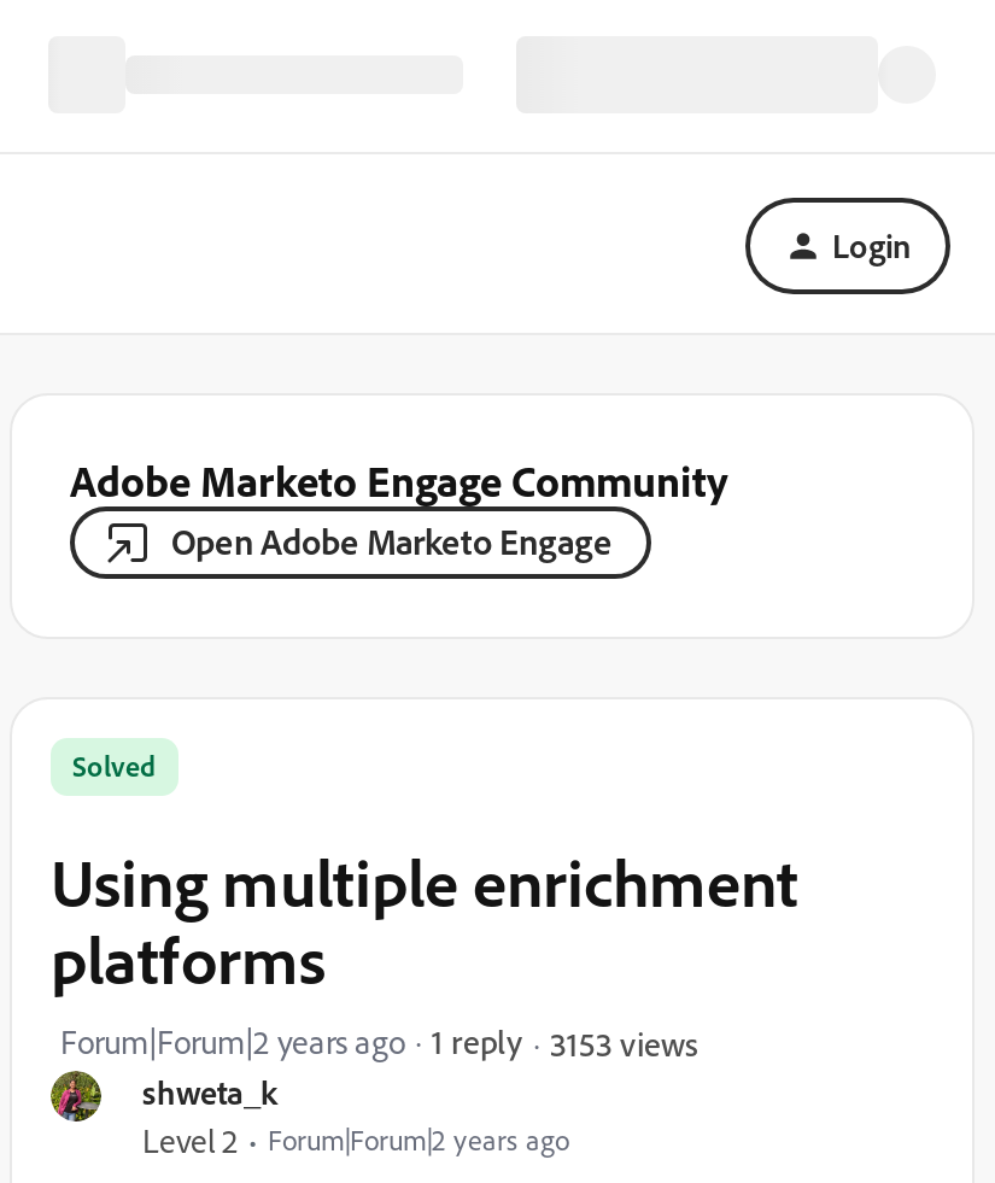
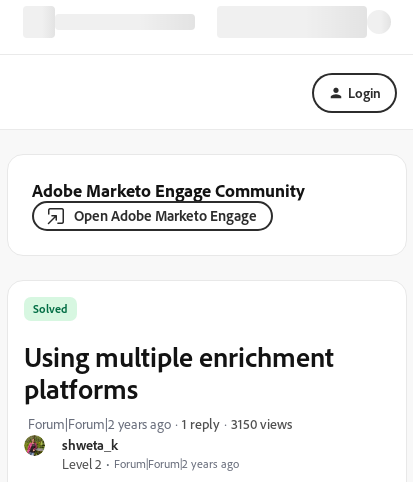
[550,1021,697,1062] 3153 views -> [231,414,292,431] 3150 views

